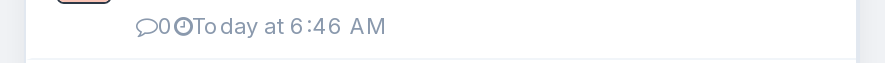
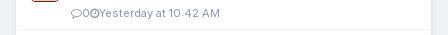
[192,12,386,40] Today at 6:46 AM -> [99,6,220,20] Yesterday at 10:42 AM

